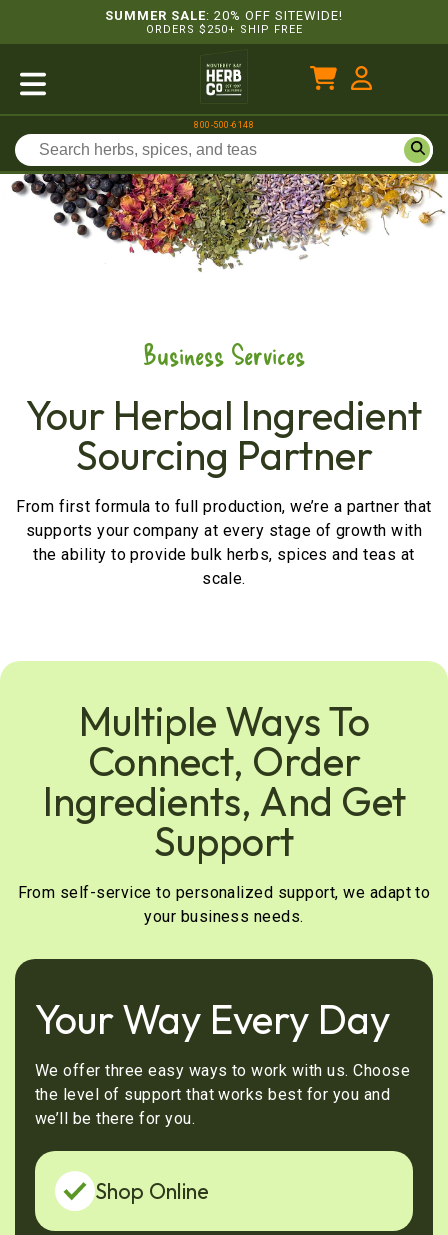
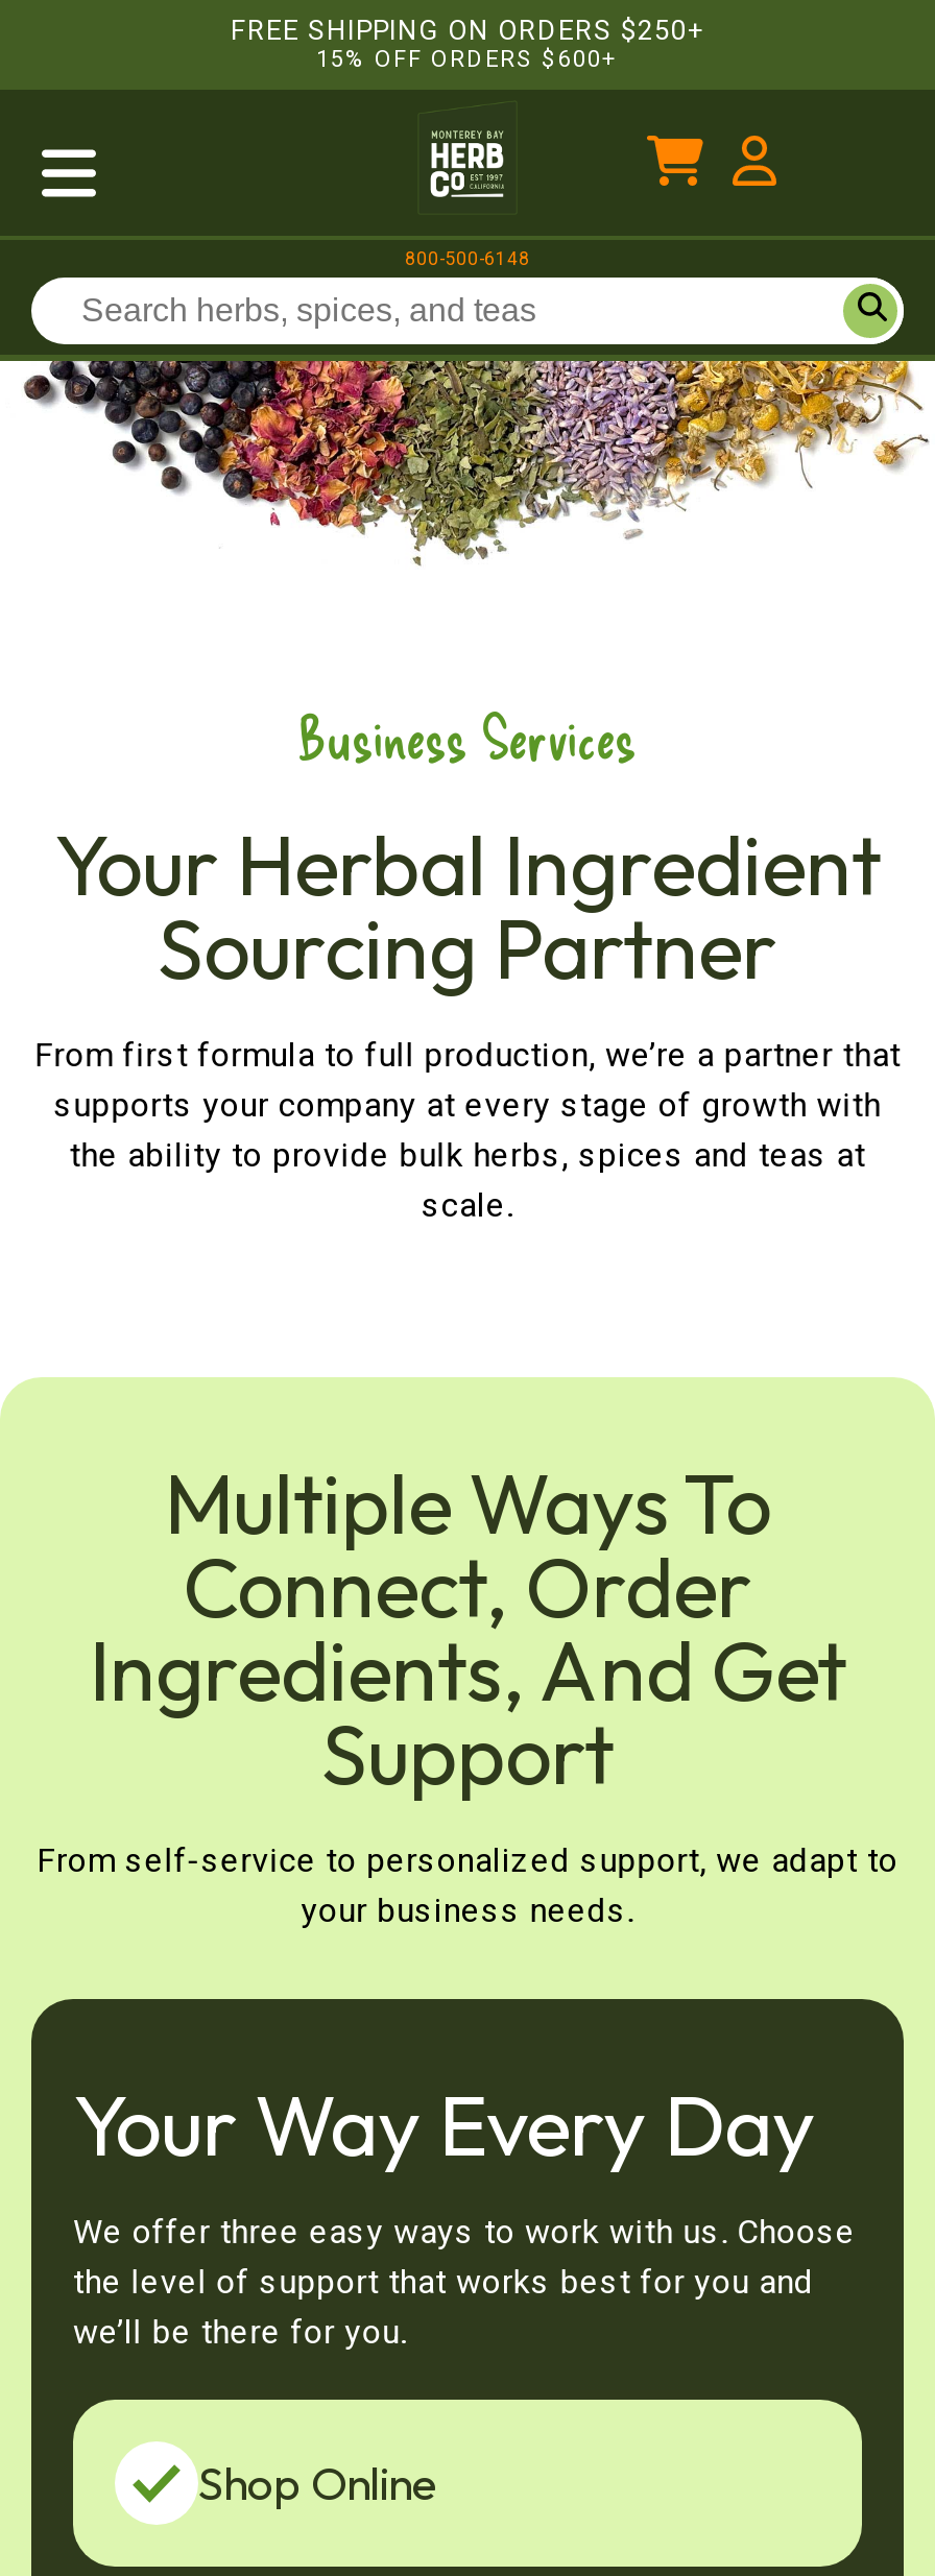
[105,8,343,36] SUMMER SALE: 20% OFF SITEWIDE! | ORDERS $250+ SHIP FREE -> [231,15,704,73] FREE SHIPPING ON ORDERS $250+ | 15% OFF ORDERS $600+

